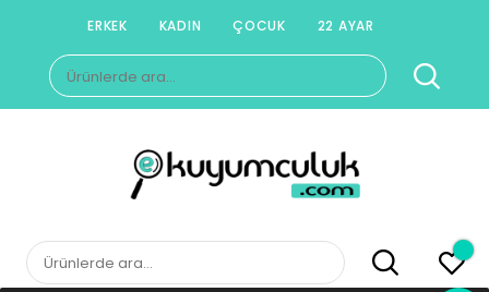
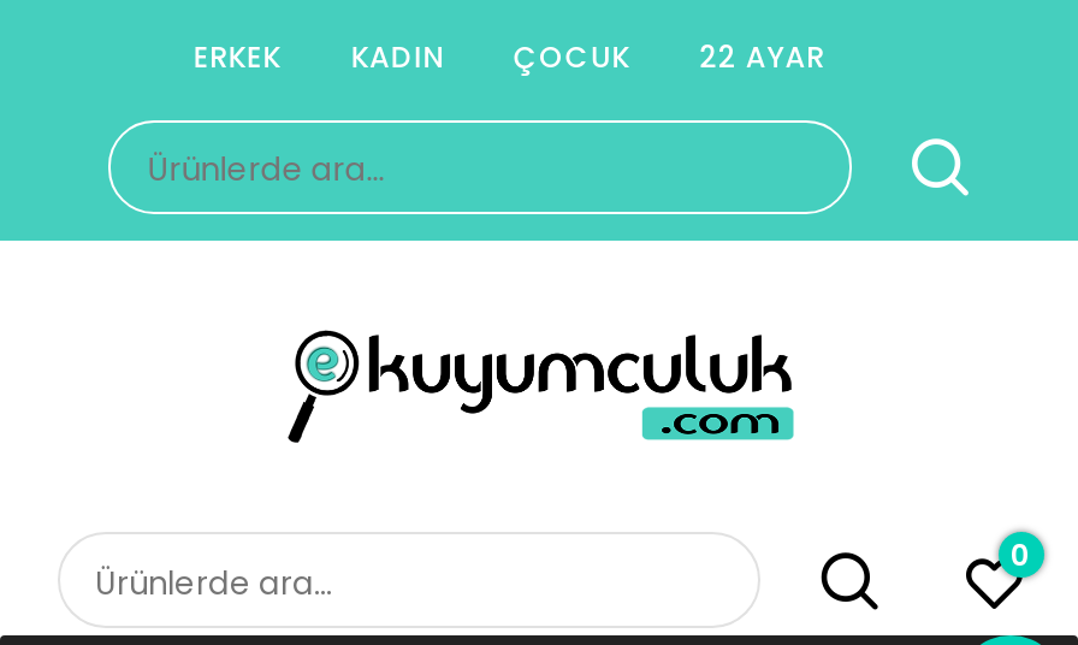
none -> [1011,533,1030,574] 0

